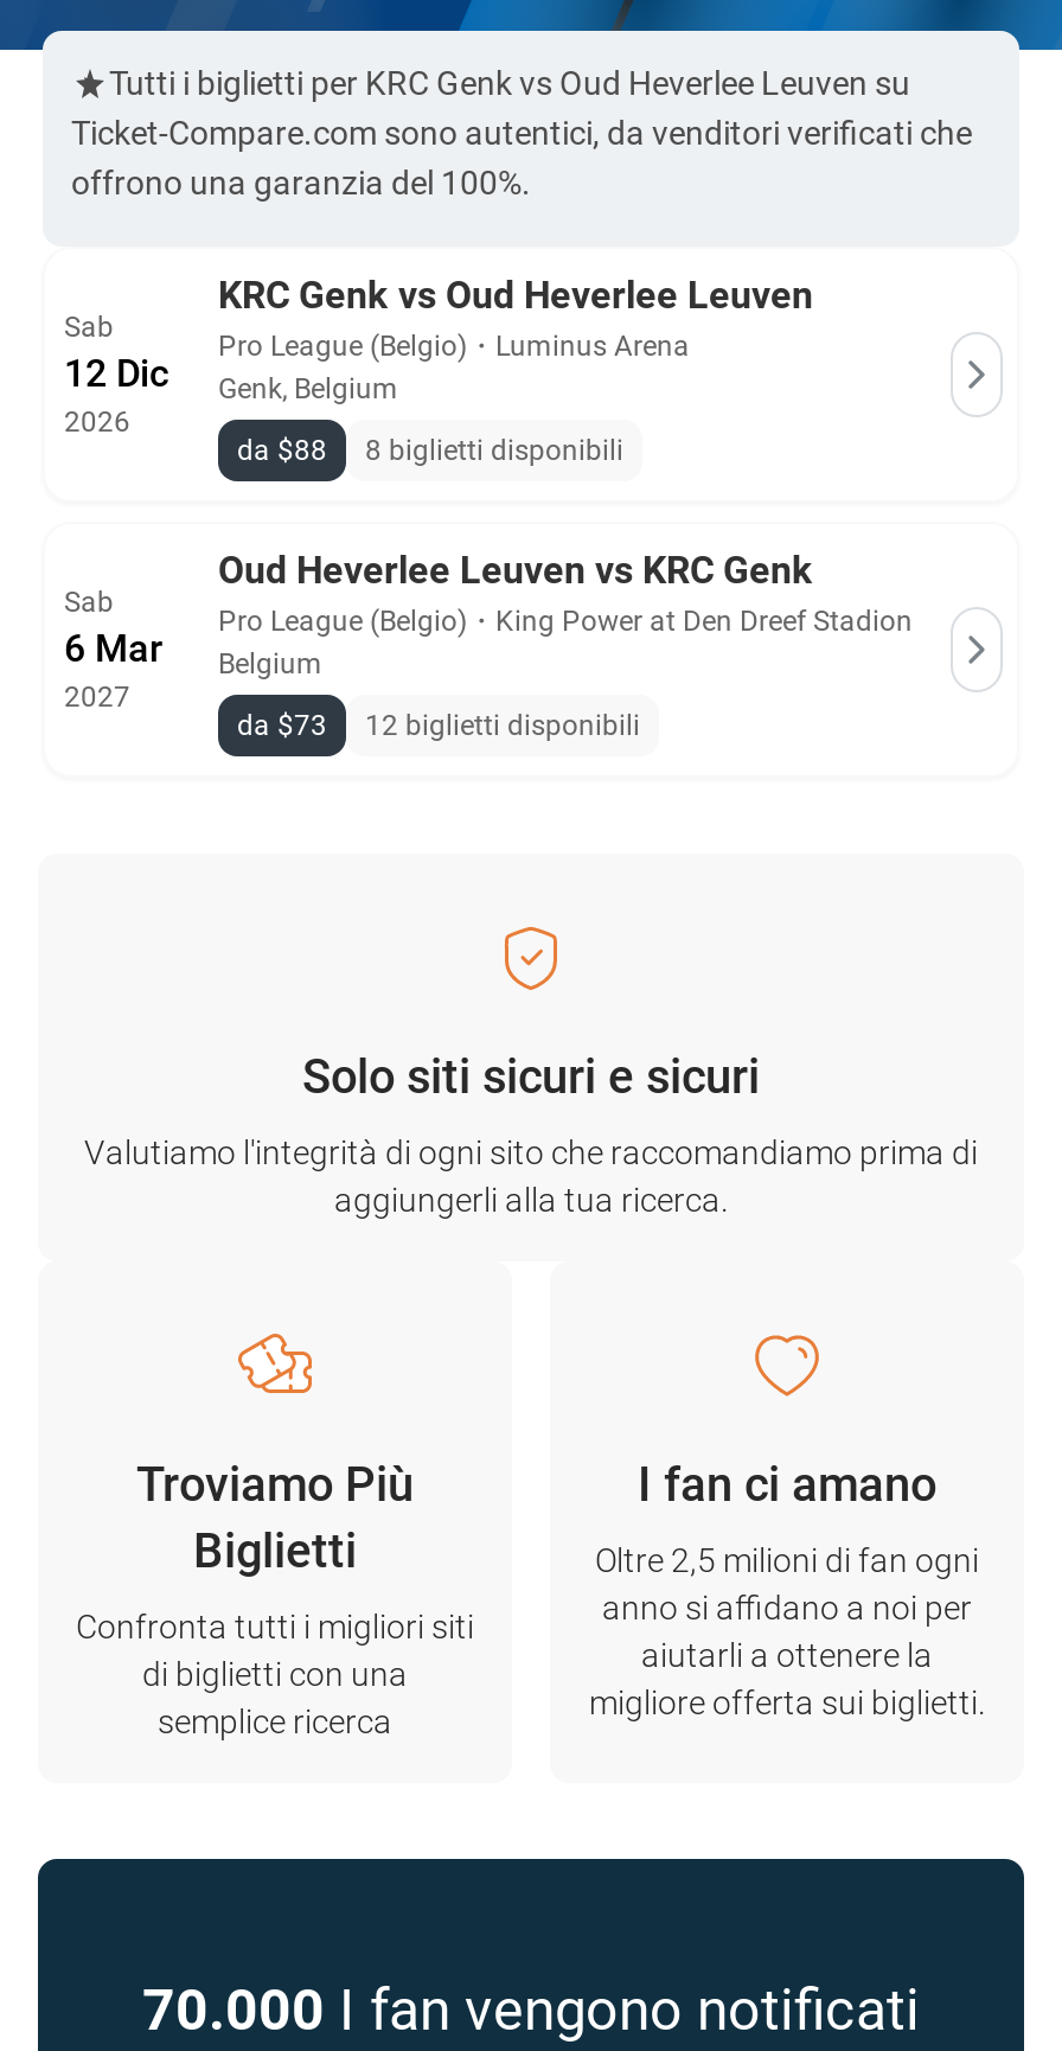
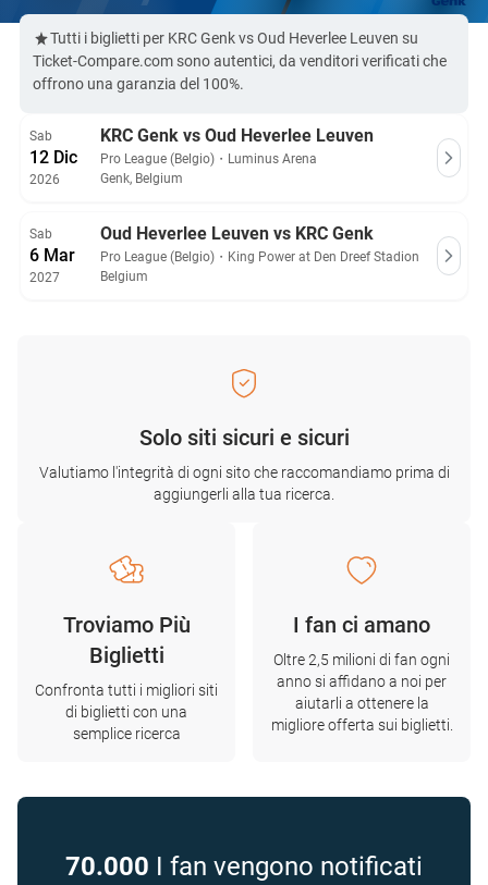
[237,434,623,467] da $88 | 8 biglietti disponibili -> none
[237,709,640,742] da $73 | 12 biglietti disponibili -> none

